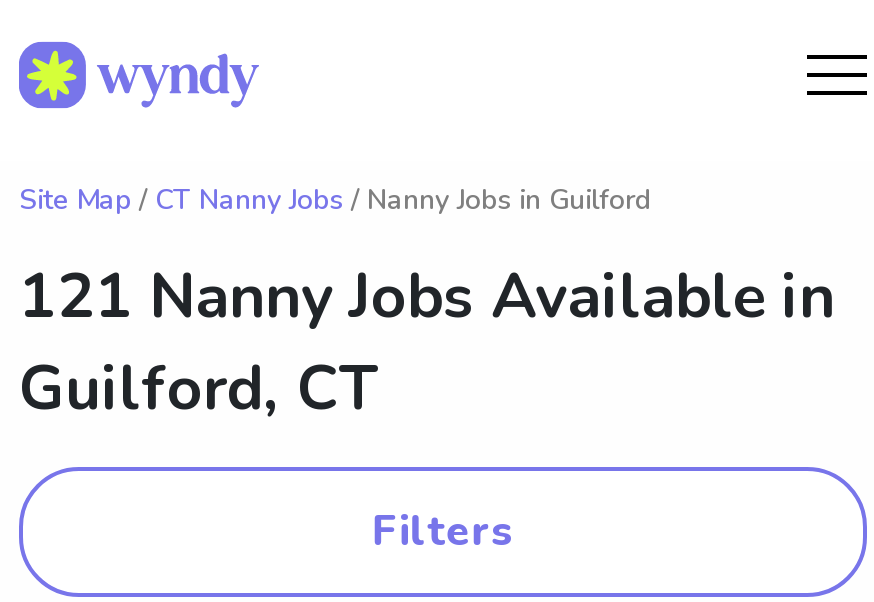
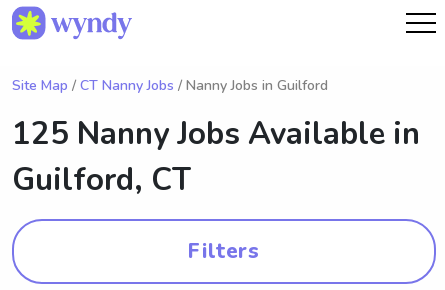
[19,255,835,339] 121 Nanny Jobs Available in -> [12,113,420,155] 125 Nanny Jobs Available in

